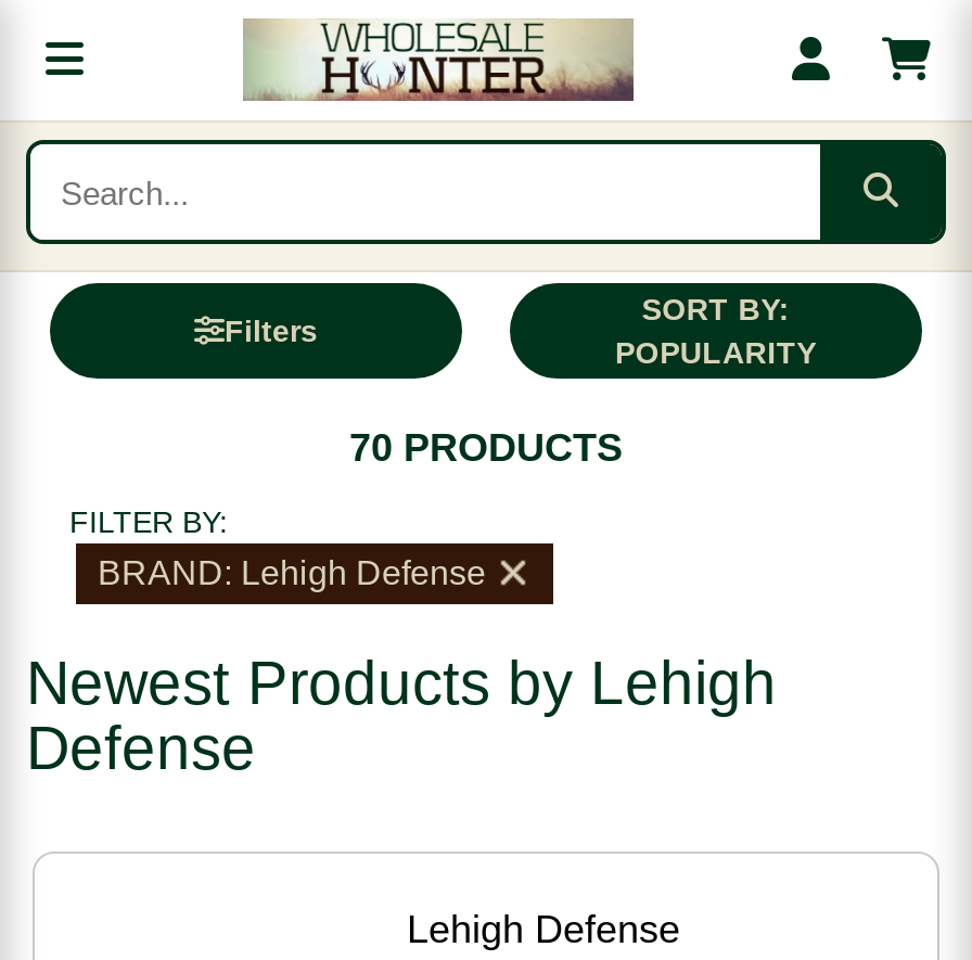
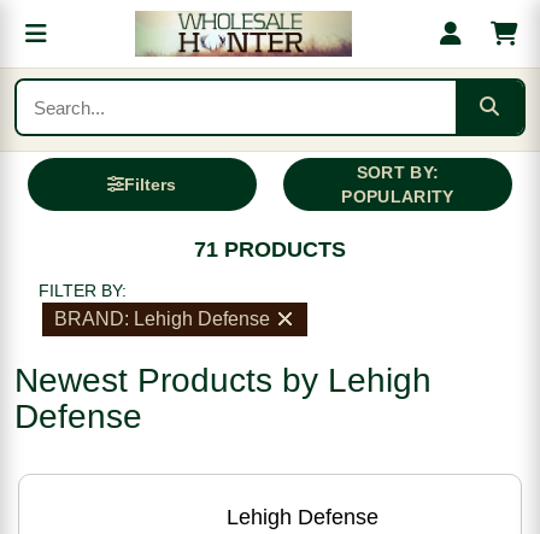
[349,426,623,470] 70 PRODUCTS -> [194,237,346,262] 71 PRODUCTS

